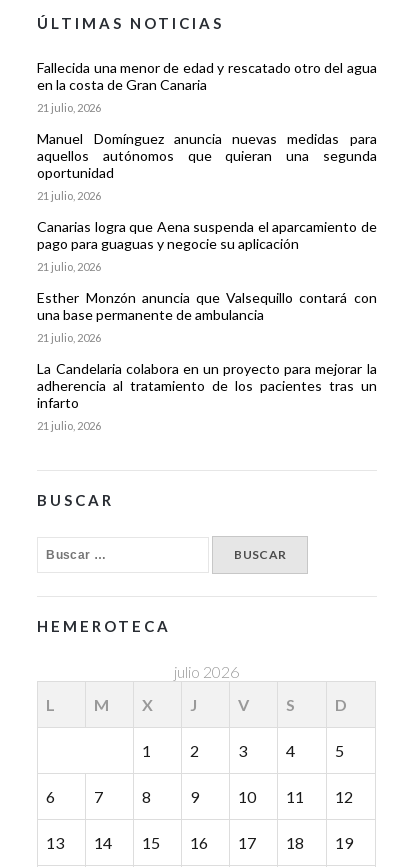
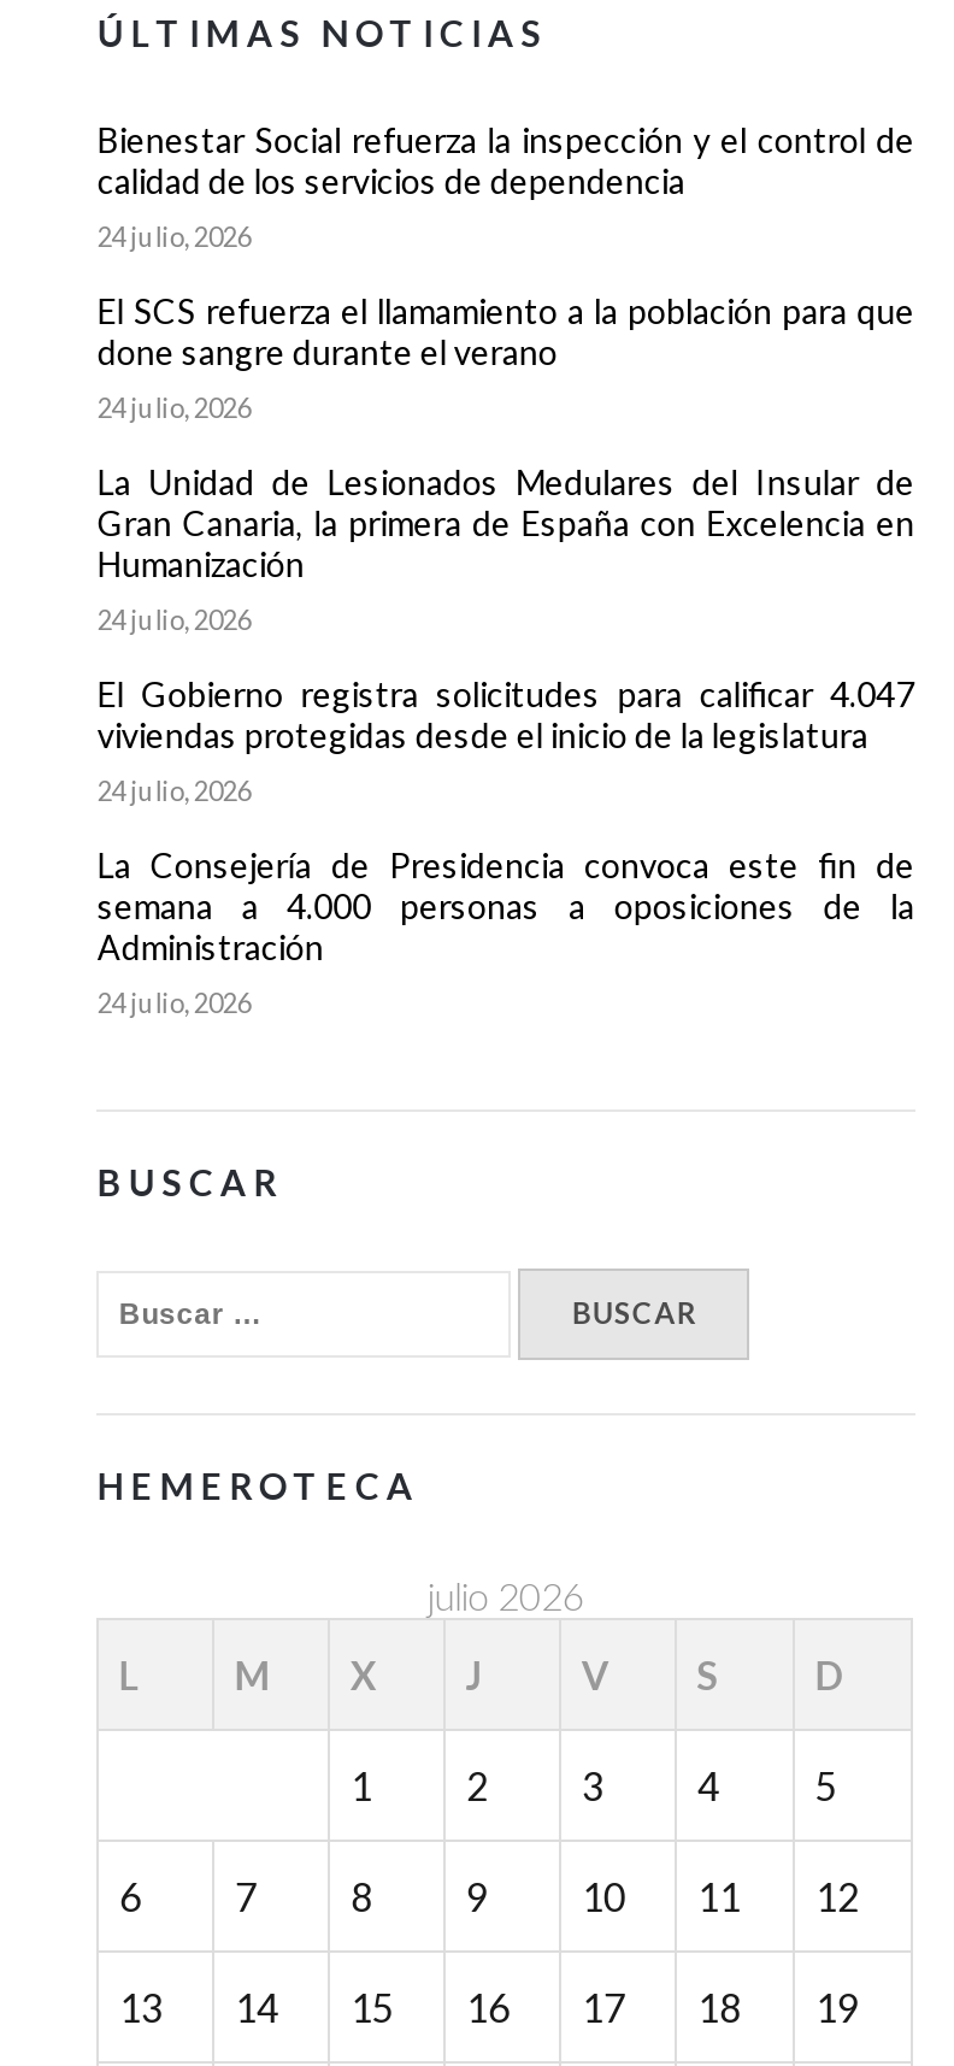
[37,59,377,93] Fallecida una menor de edad y rescatado otro del agua | en la costa de Gran Canaria -> [97,120,914,202] Bienestar Social refuerza la inspección y el control de | calidad de los servicios de dependencia
[37,101,101,114] 21 julio, 2026 -> [97,221,252,253] 24 julio, 2026
[37,130,377,181] Manuel Domínguez anuncia nuevas medidas para | aquellos autónomos que quieran una segunda | oportunidad -> [97,291,914,373] El SCS refuerza el llamamiento a la población para que | done sangre durante el verano
[37,189,101,202] 21 julio, 2026 -> [97,392,252,424] 24 julio, 2026
[37,218,377,252] Canarias logra que Aena suspenda el aparcamiento de | pago para guaguas y negocie su aplicación -> [97,462,914,585] La Unidad de Lesionados Medulares del Insular de | Gran Canaria, la primera de España con Excelencia en | Humanización
[37,260,101,273] 21 julio, 2026 -> [97,605,252,636] 24 julio, 2026
[37,289,377,323] Esther Monzón anuncia que Valsequillo contará con | una base permanente de ambulancia -> [97,674,914,756] El Gobierno registra solicitudes para calificar 4.047 | viviendas protegidas desde el inicio de la legislatura
[37,331,101,344] 21 julio, 2026 -> [97,776,252,807] 24 julio, 2026
[37,360,377,411] La Candelaria colabora en un proyecto para mejorar la | adherencia al tratamiento de los pacientes tras un | infarto -> [97,845,914,968] La Consejería de Presidencia convoca este fin de | semana a 4.000 personas a oposiciones de la | Administración
[37,419,101,432] 21 julio, 2026 -> [97,988,252,1019] 24 julio, 2026

